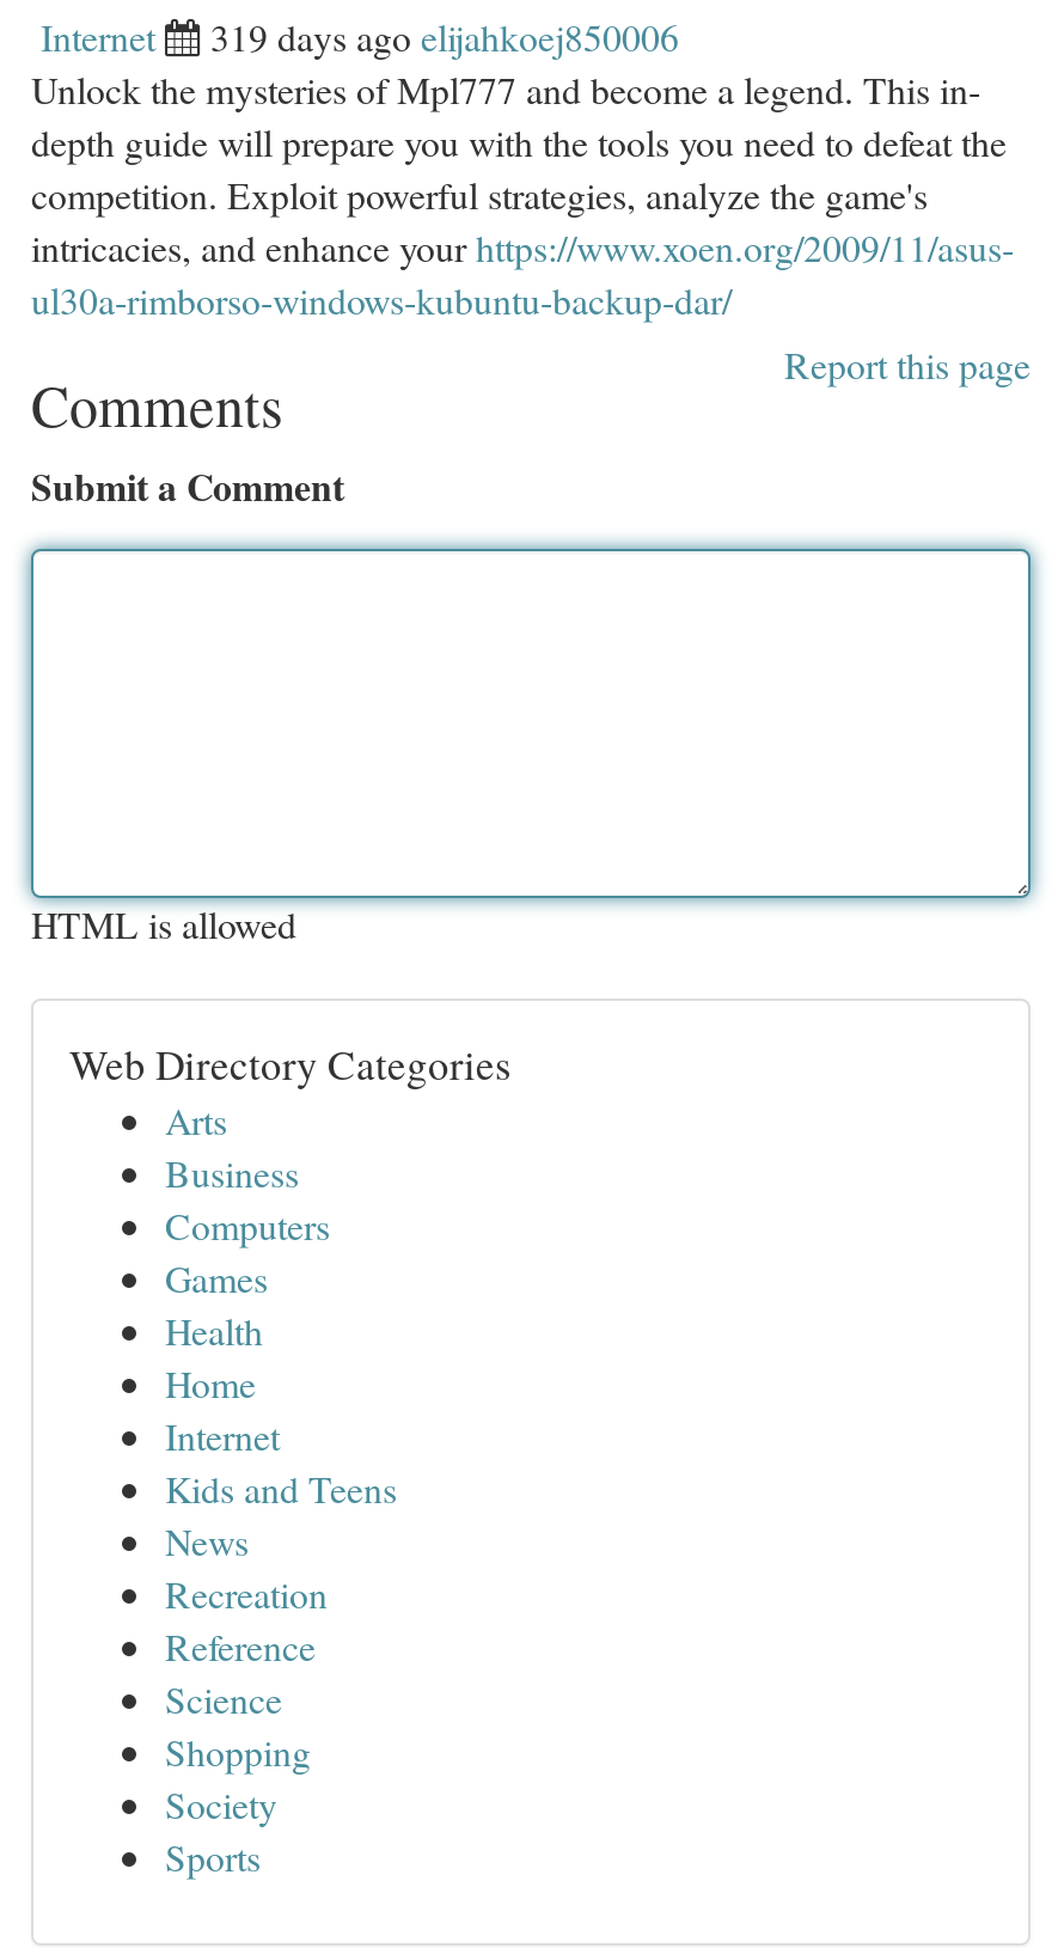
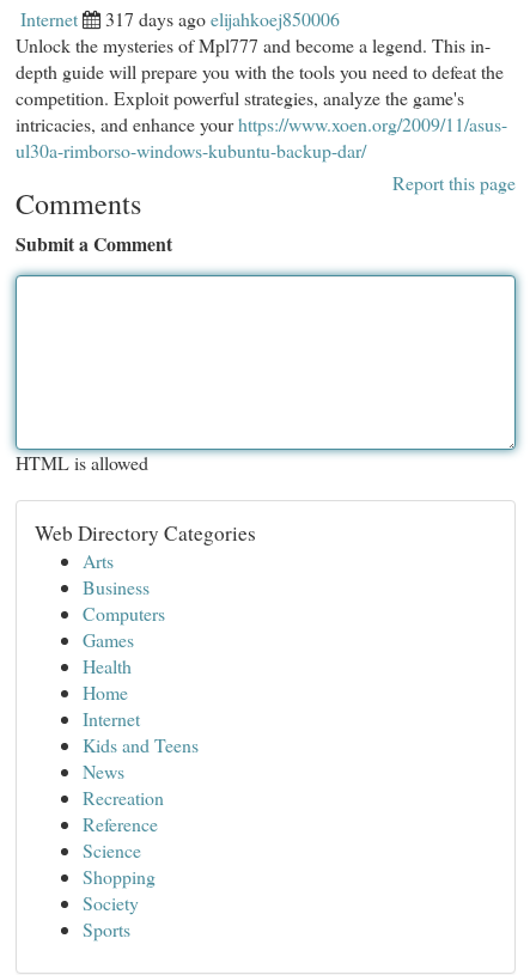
[210,11,679,61] 319 days ago elijahkoej850006 -> [105,6,340,31] 317 days ago elijahkoej850006

